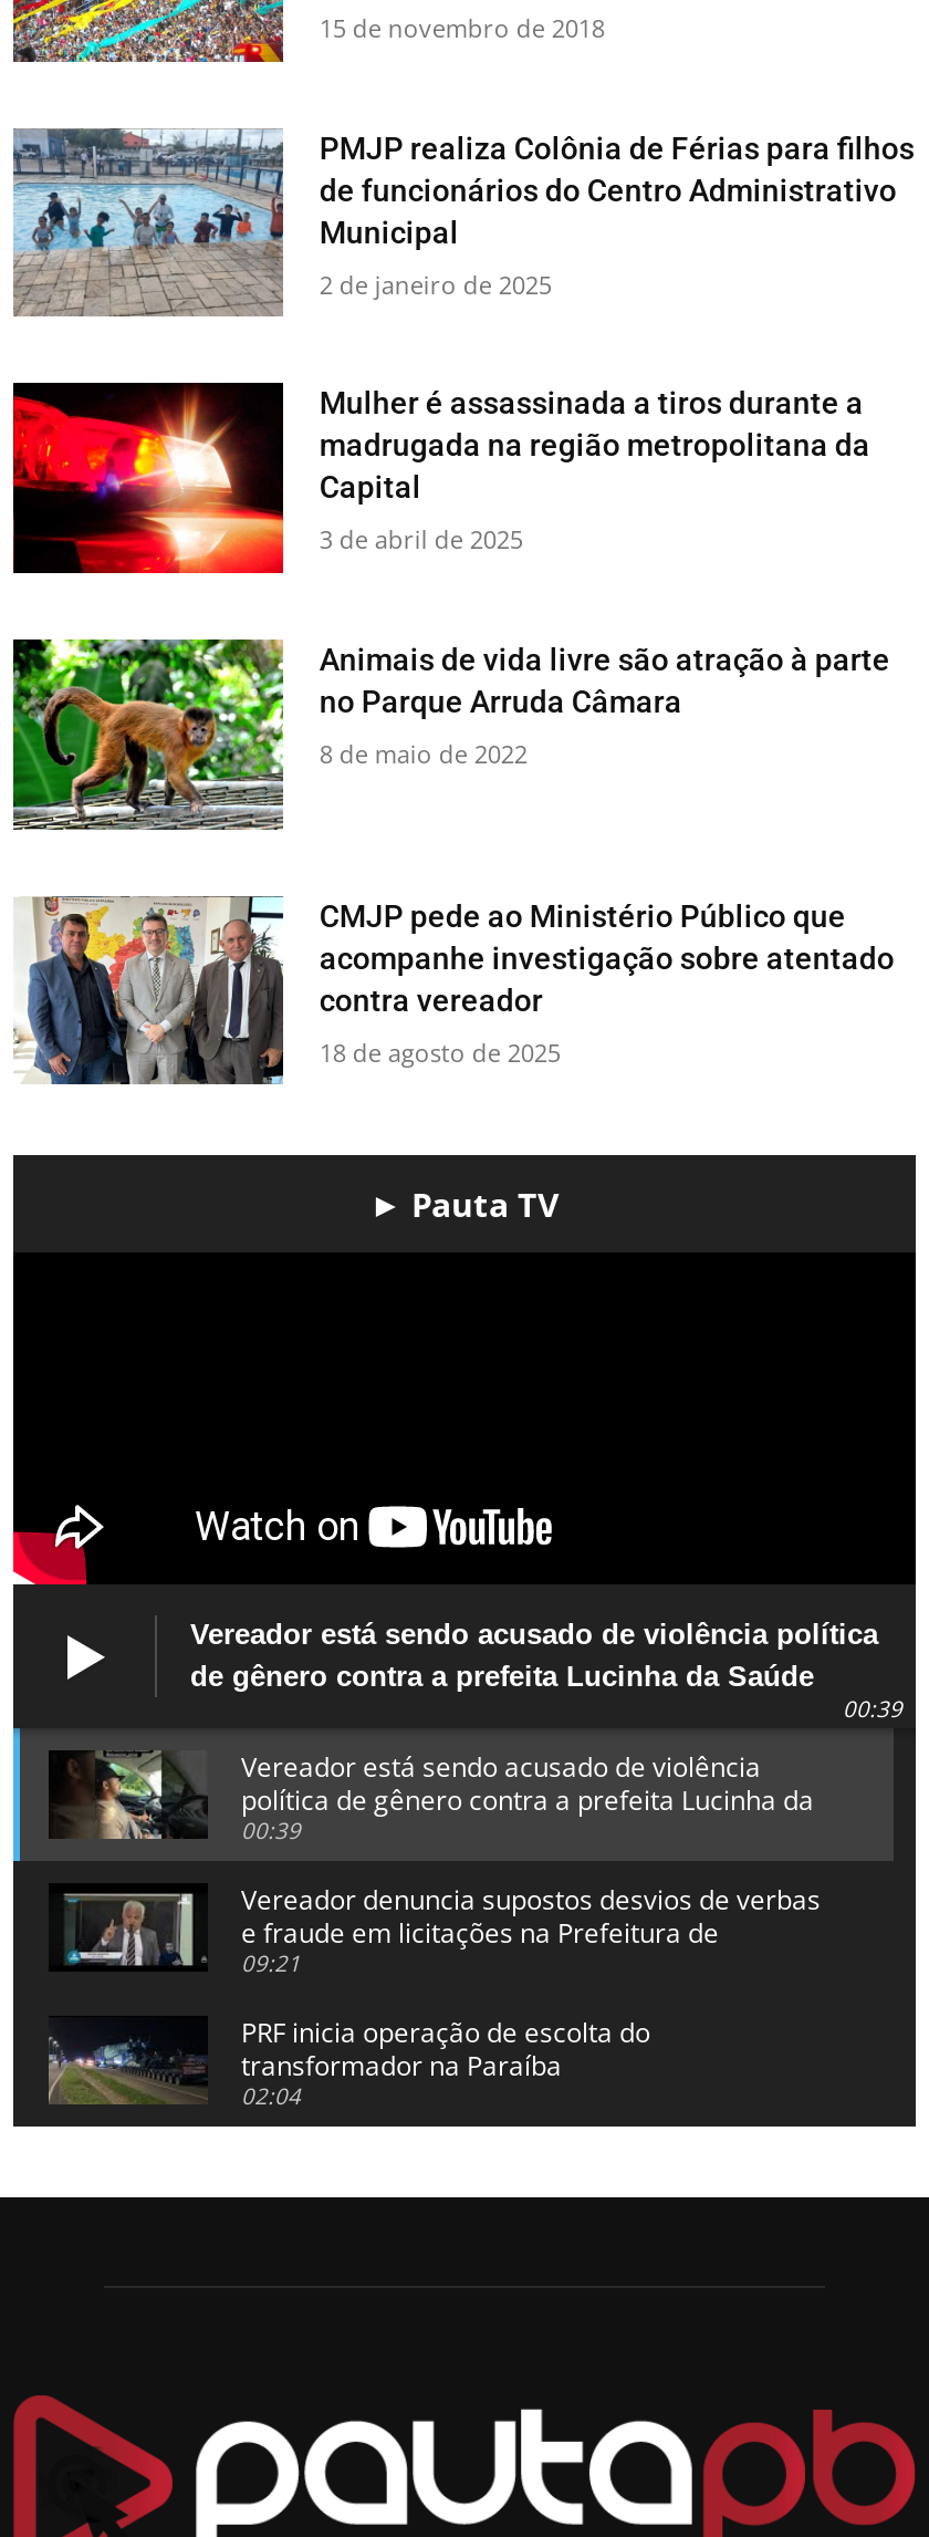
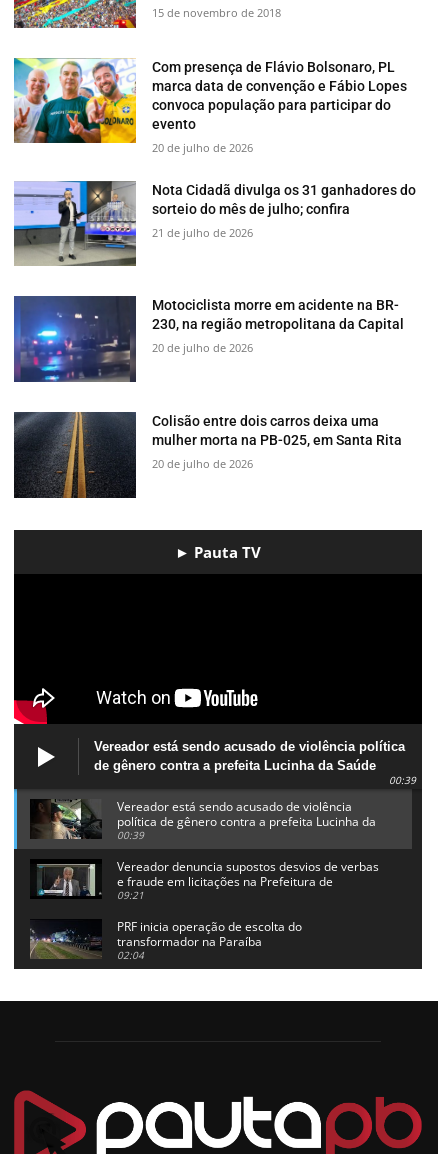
[13,126,914,319] [image] | PMJP realiza Colônia de Férias para filhos | de funcionários do Centro Administrativo | Municipal -> [13,58,407,144] [image] | Com presença de Flávio Bolsonaro, PL | marca data de convenção e Fábio Lopes | convoca população para participar do | evento
[319,267,552,301] 2 de janeiro de 2025 -> [152,140,253,155] 20 de julho de 2026
[11,381,870,575] [image] | Mulher é assassinada a tiros durante a | madrugada na região metropolitana da | Capital -> [13,180,416,267] [image] | Nota Cidadã divulga os 31 ganhadores do | sorteio do mês de julho; confira
[319,523,523,556] 3 de abril de 2025 -> [152,225,253,240] 21 de julho de 2026
[11,637,890,830] [image] | Animais de vida livre são atração à parte | no Parque Arruda Câmara -> [13,295,404,382] [image] | Motociclista morre em acidente na BR- | 230, na região metropolitana da Capital
[319,737,527,770] 8 de maio de 2022 -> [152,340,253,355] 20 de julho de 2026
[13,896,894,1086] [image] | CMJP pede ao Ministério Público que | acompanhe investigação sobre atentado | contra vereador -> [13,411,402,499] [image] | Colisão entre dois carros deixa uma | mulher morta na PB-025, em Santa Rita
[319,1035,560,1068] 18 de agosto de 2025 -> [152,456,253,471] 20 de julho de 2026

